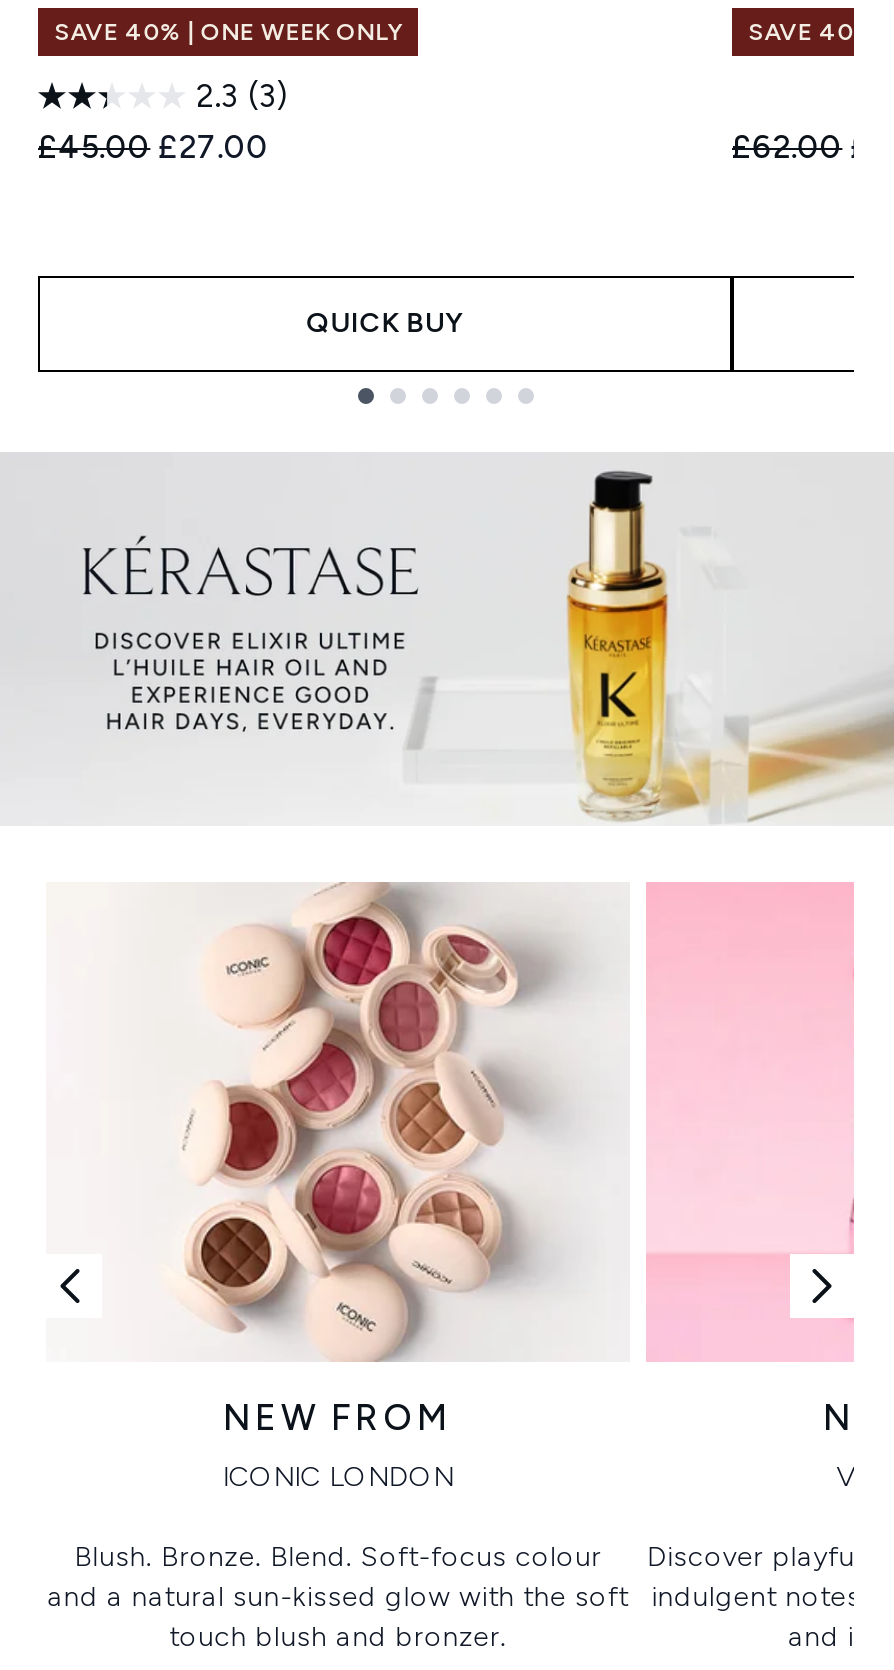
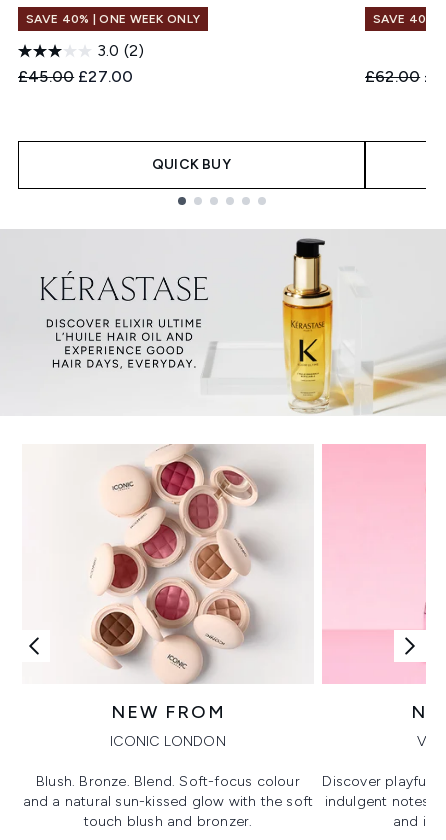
[196,76,288,114] 2.3 (3) -> [97,41,144,60] 3.0 (2)

